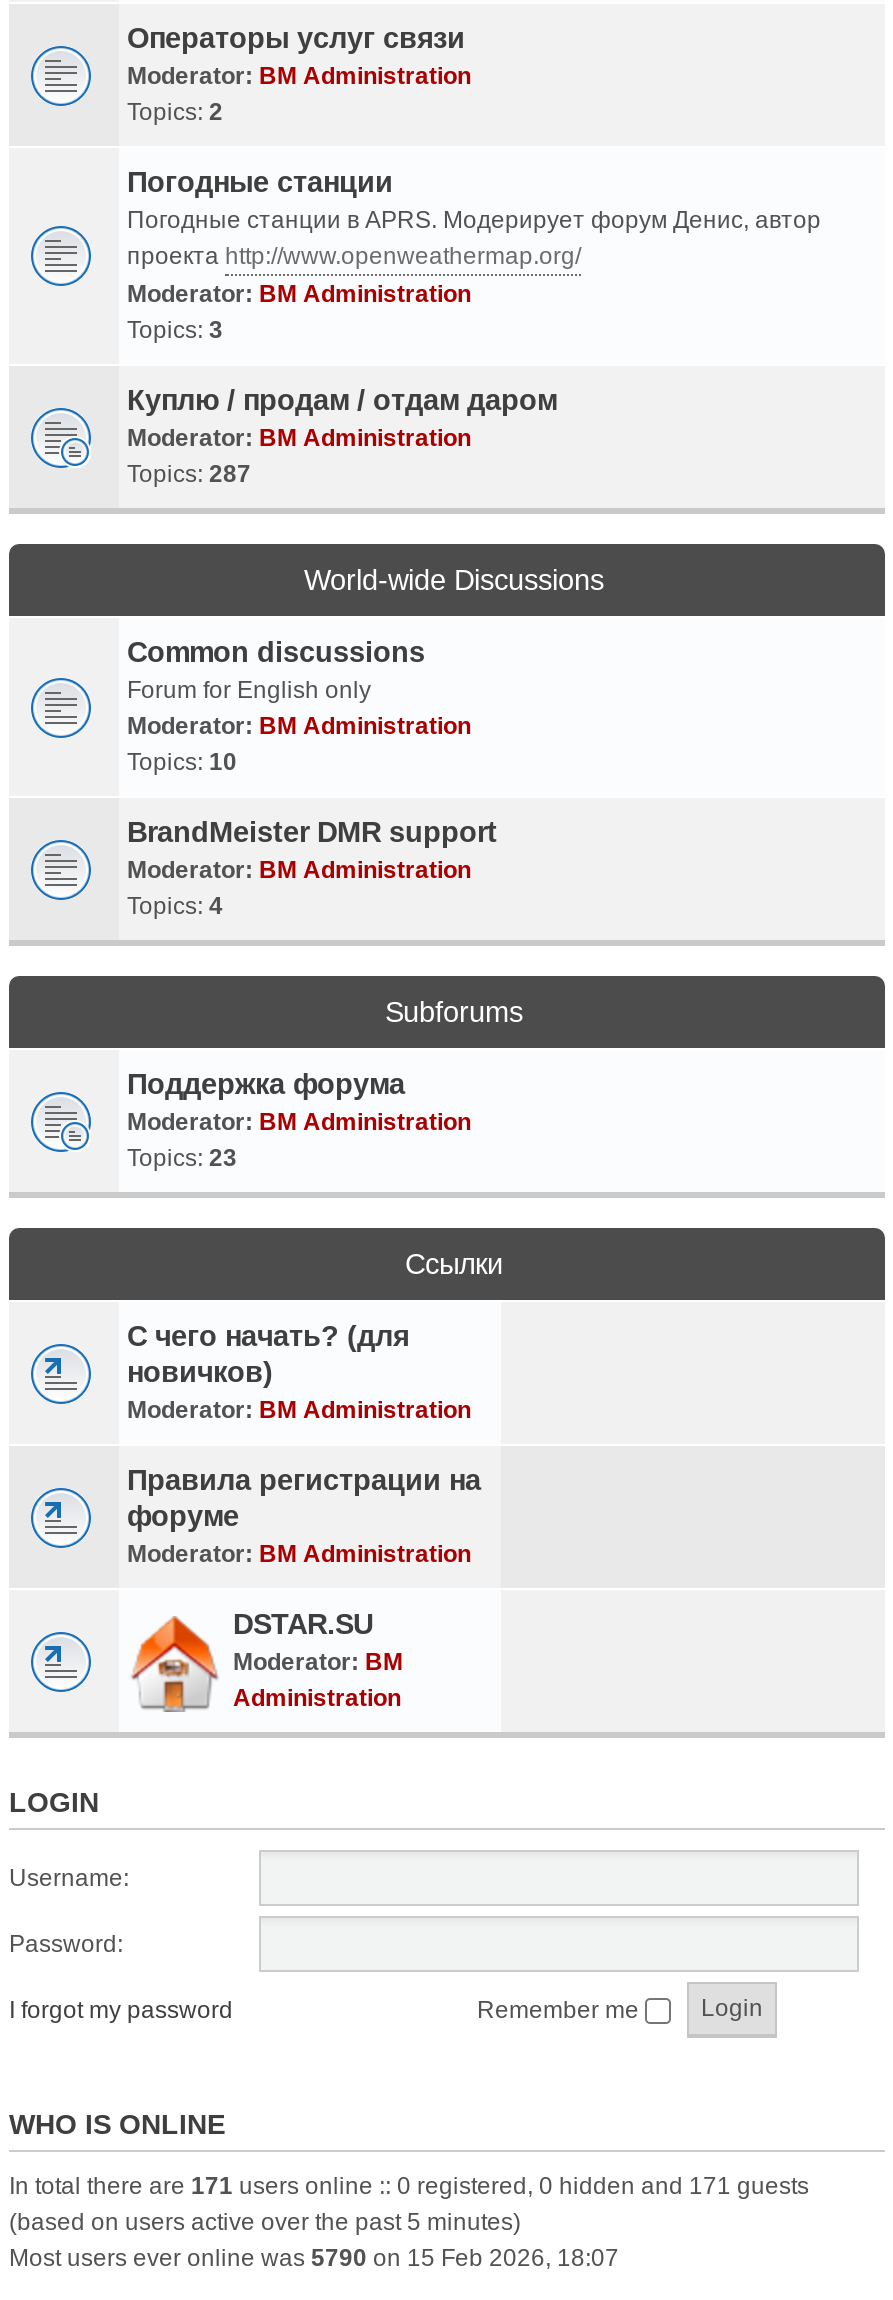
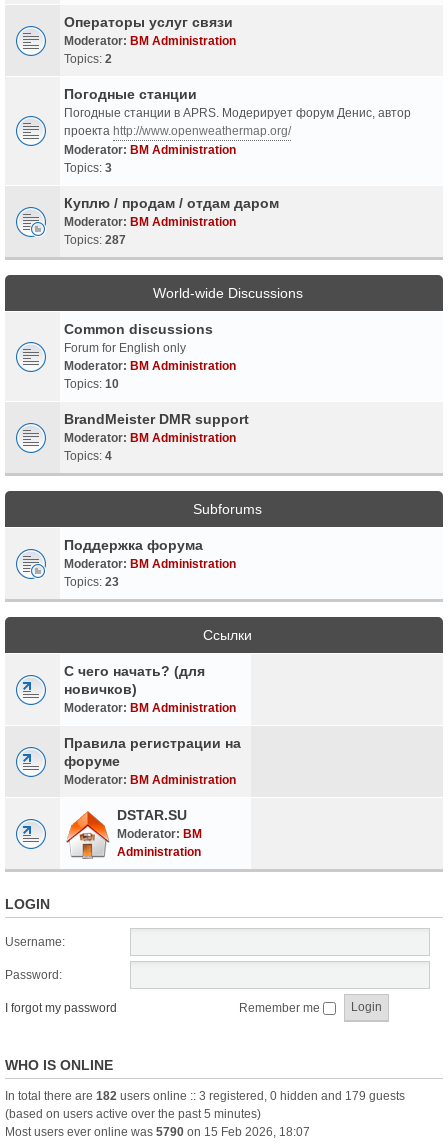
[9,2171,809,2199] In total there are 171 users online :: 0 registered, 0 hidden and 171 guests -> [5,1089,405,1103] In total there are 182 users online :: 3 registered, 0 hidden and 179 guests

